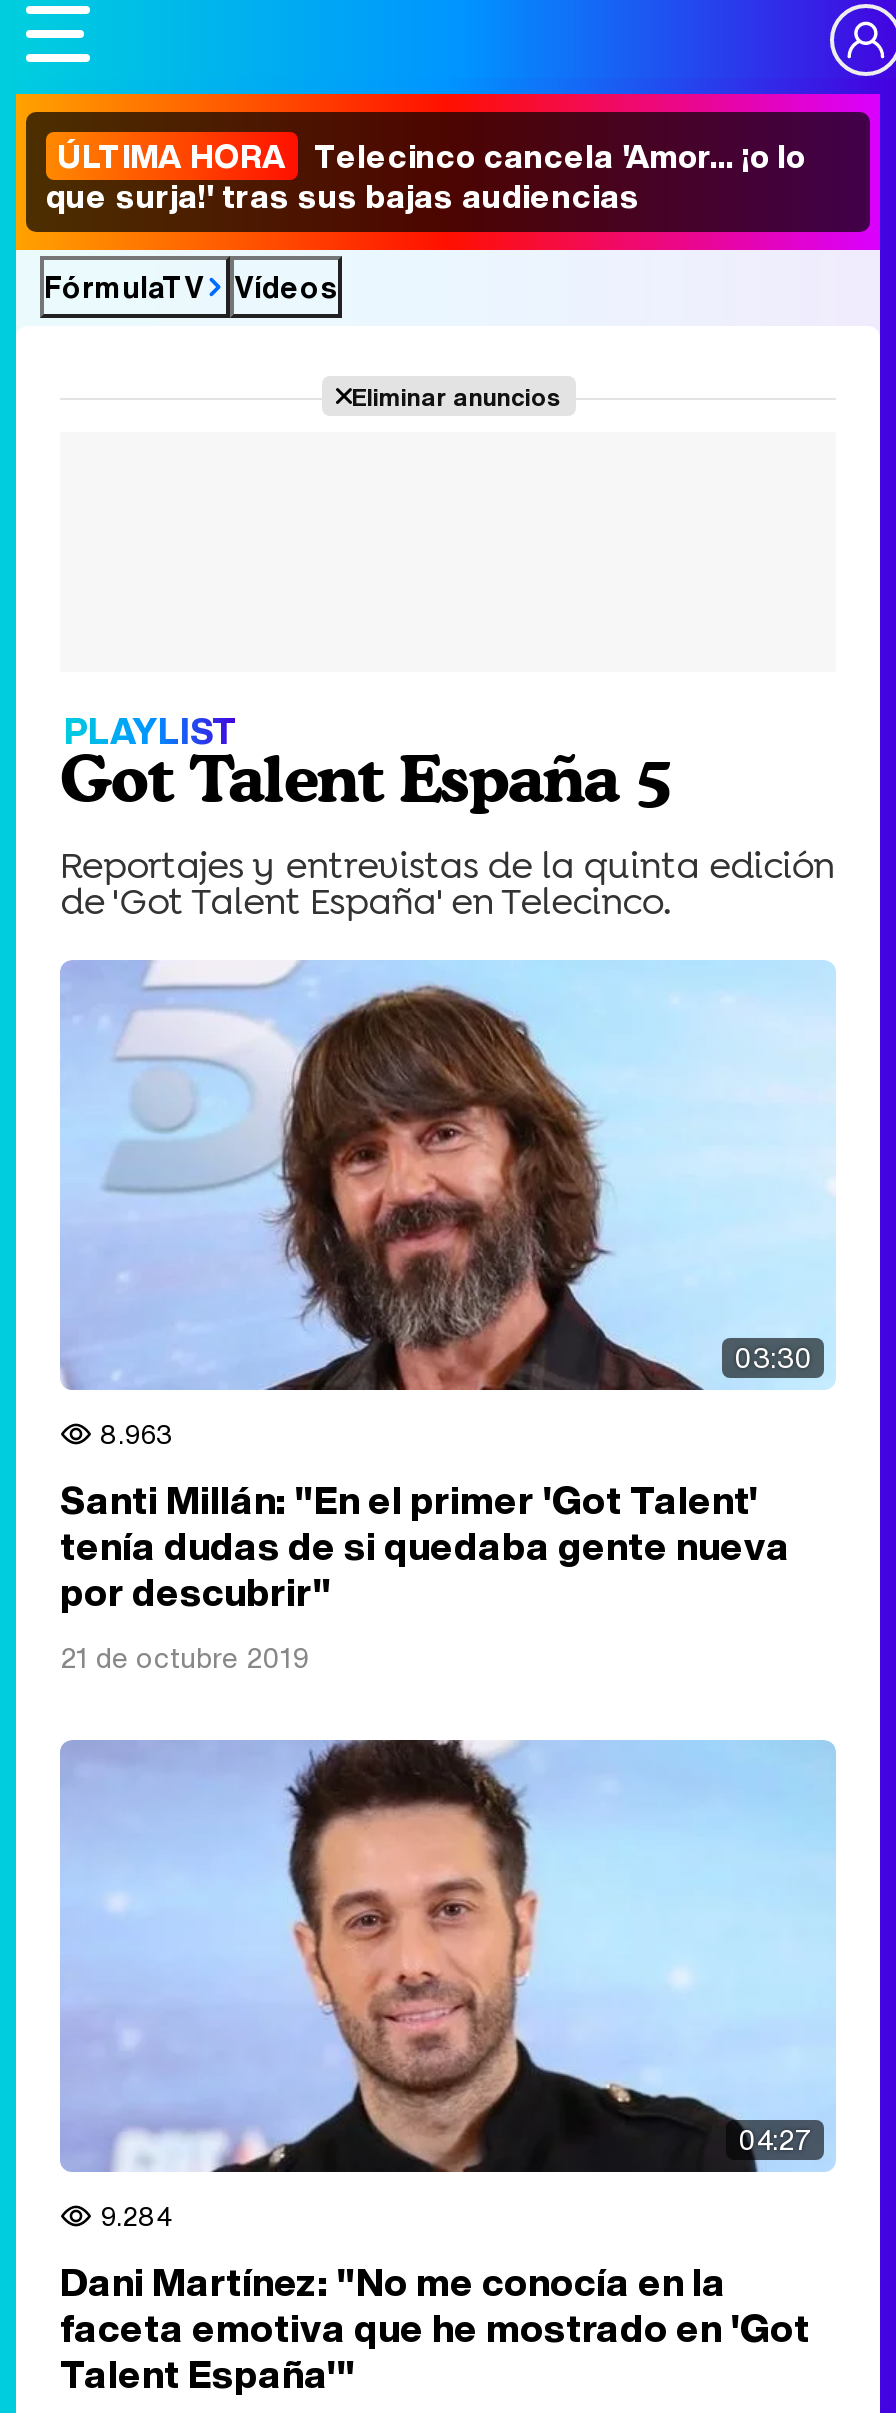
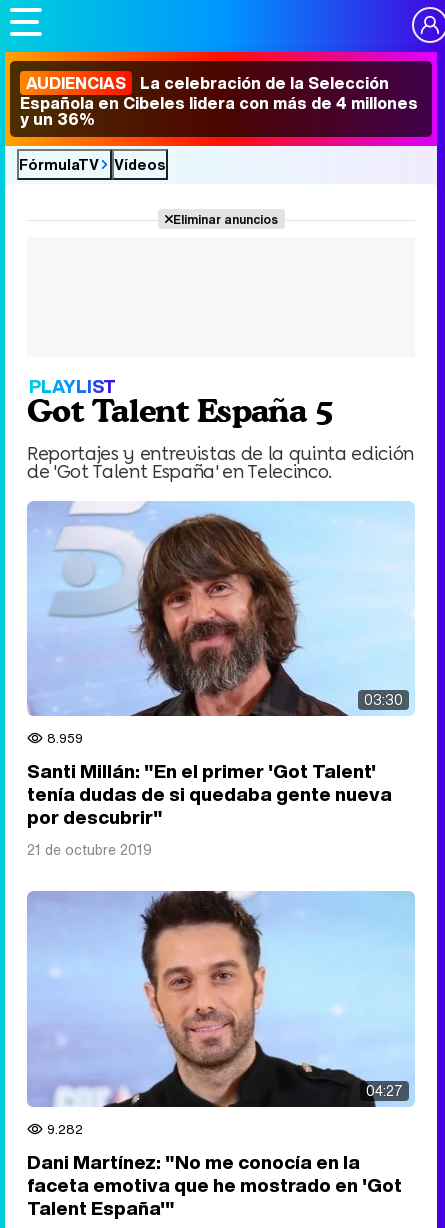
[46,132,806,220] ÚLTIMA HORA Telecinco cancela 'Amor... ¡o lo | que surja!' tras sus bajas audiencias -> [20,71,418,131] AUDIENCIAS La celebración de la Selección | Española en Cibeles lidera con más de 4 millones | y un 36%
[100,1416,174,1454] 8.963 -> [47,729,83,748] 8.959
[100,2198,172,2236] 9.284 -> [47,1120,83,1139] 9.282

